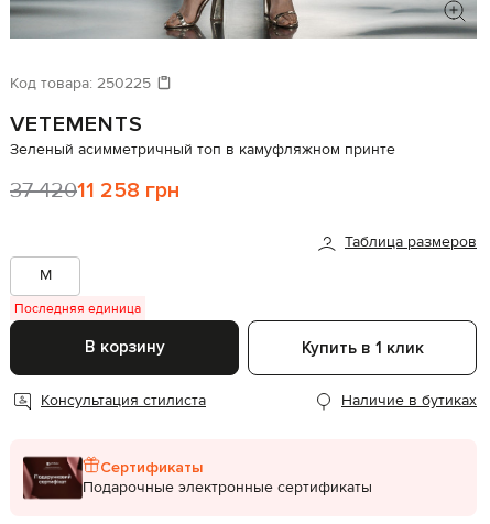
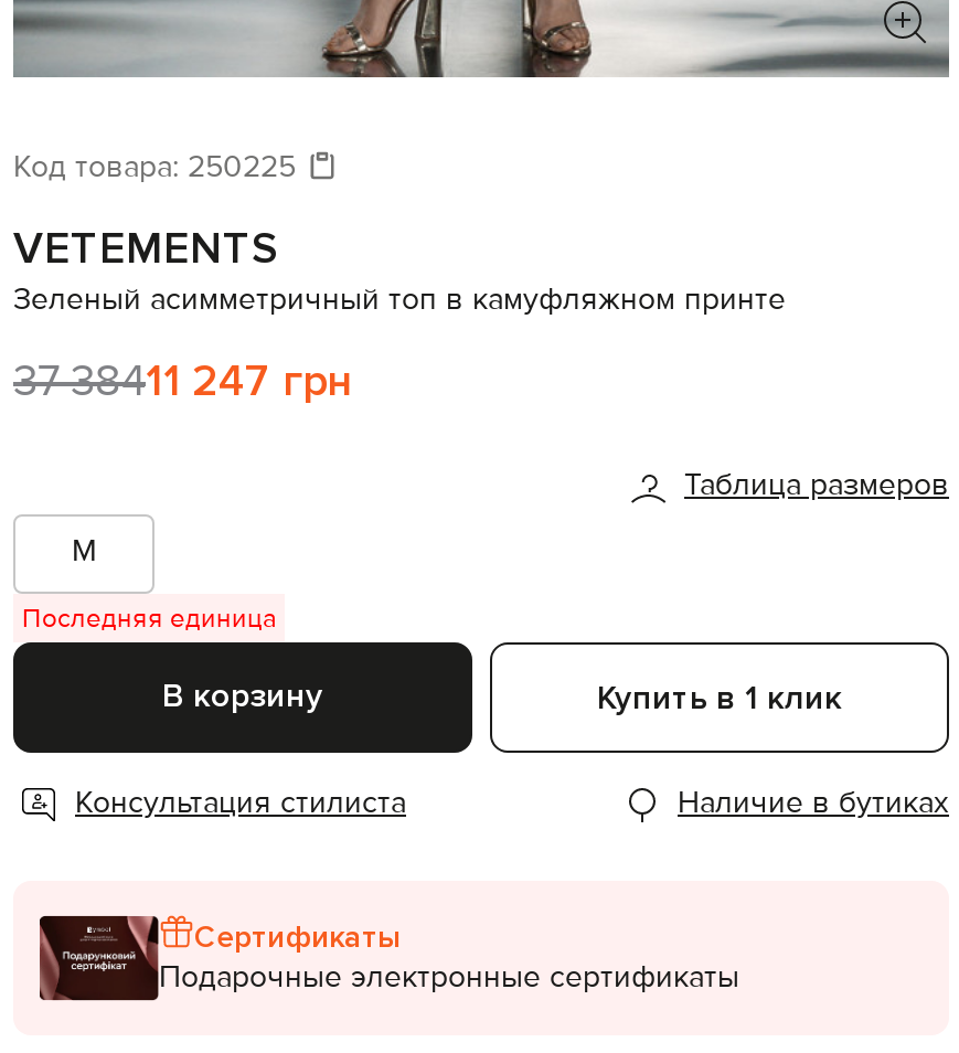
[10,176,179,204] 37 42011 258 грн -> [13,353,351,408] 37 38411 247 грн

